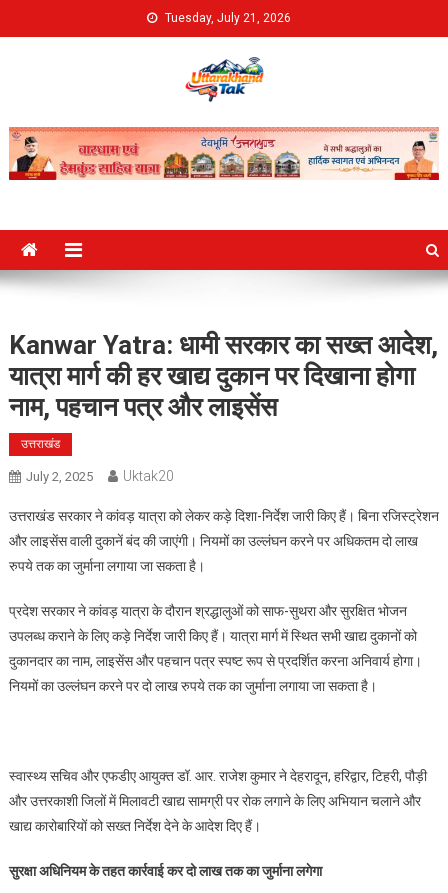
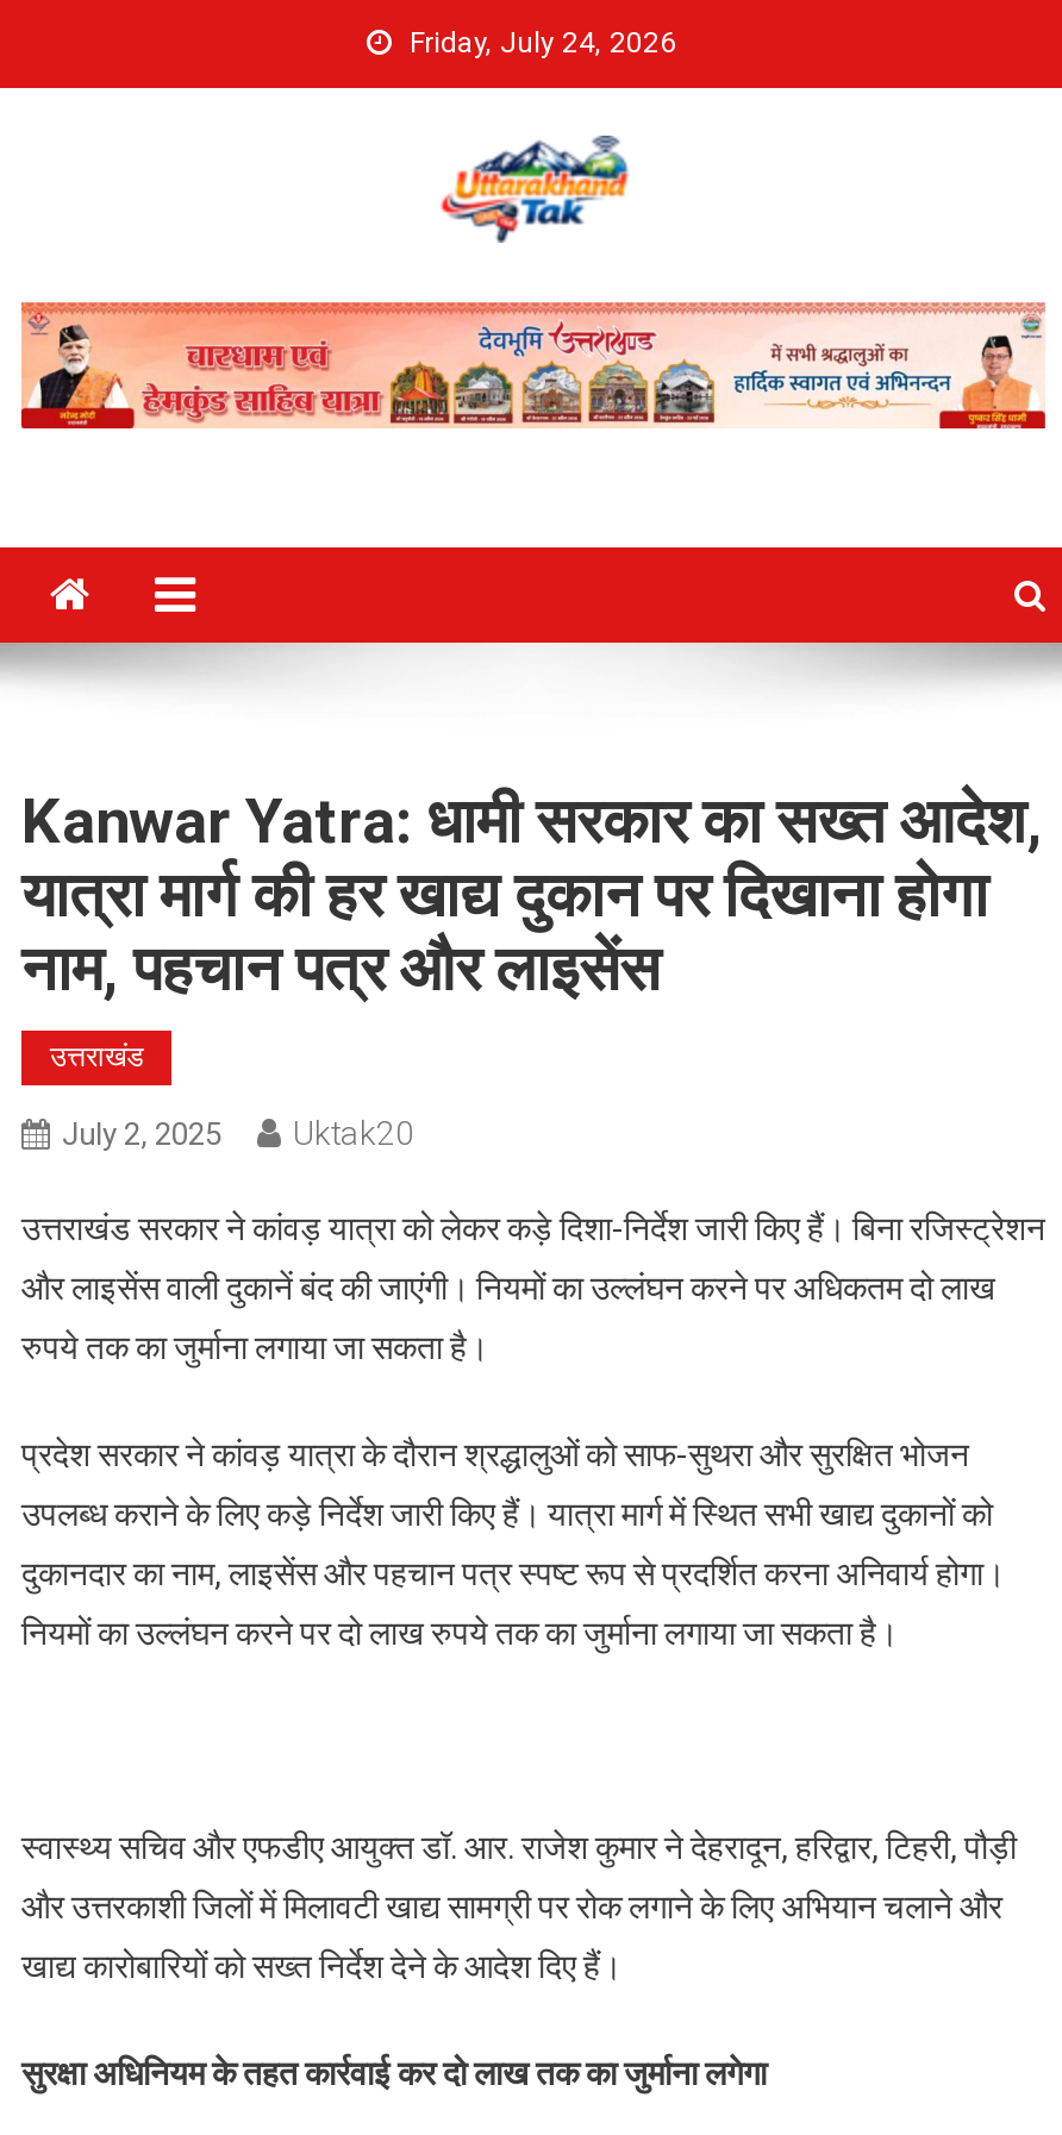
[165,11,291,25] Tuesday, July 21, 2026 -> [410,26,676,60] Friday, July 24, 2026

